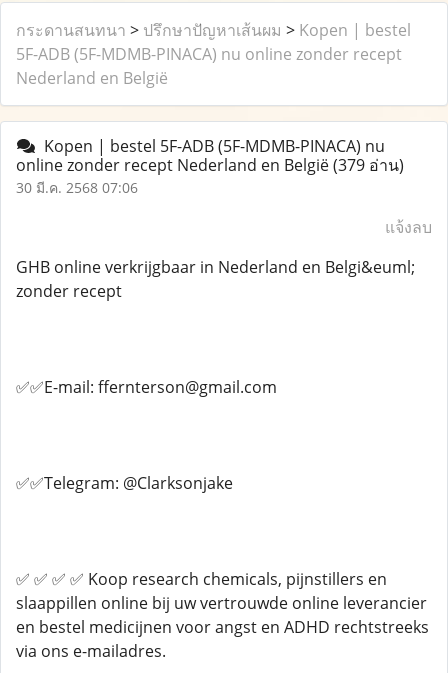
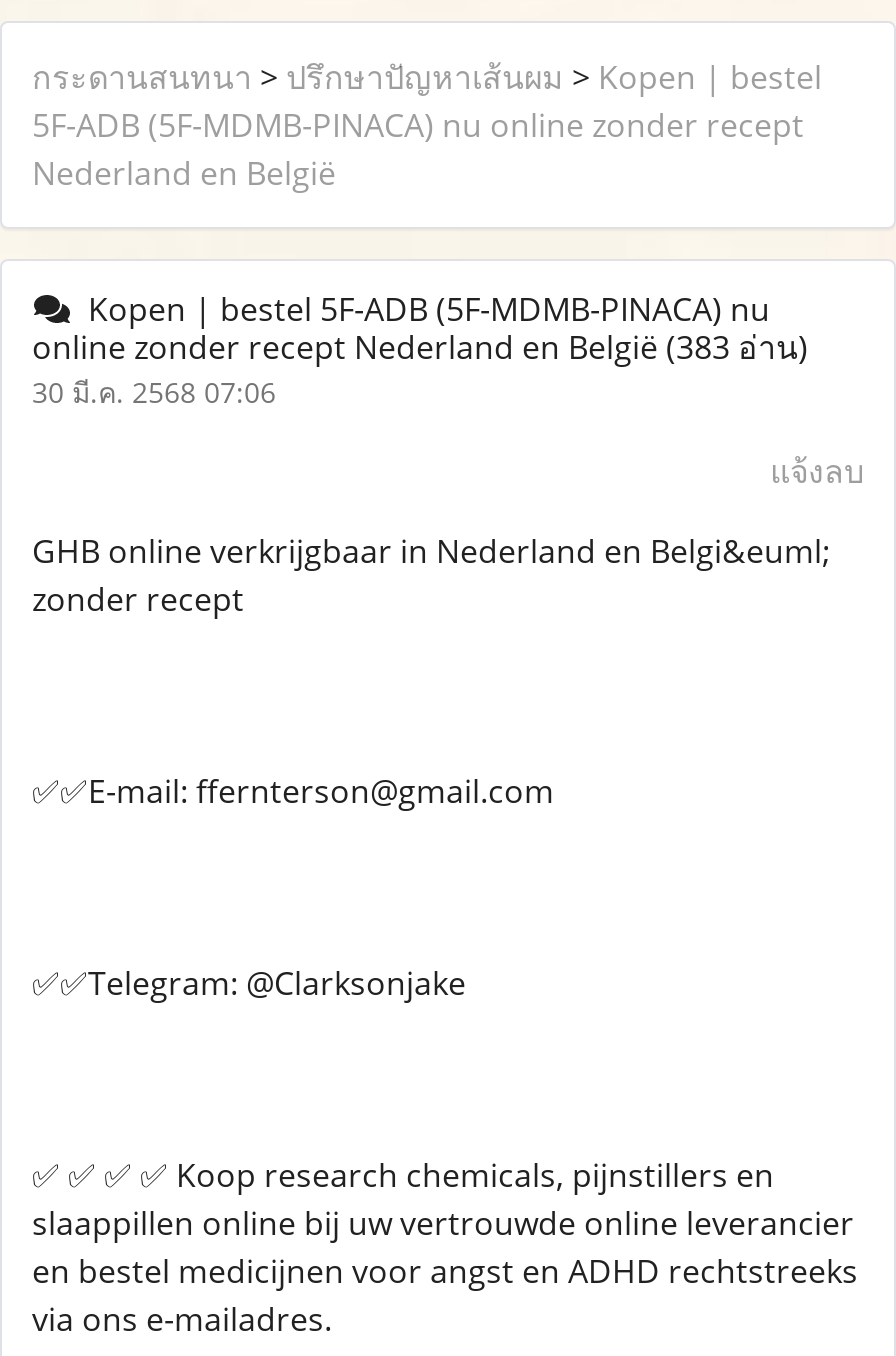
[16,154,404,176] online zonder recept Nederland en België (379 อ่าน) -> [32,325,808,369] online zonder recept Nederland en België (383 อ่าน)

